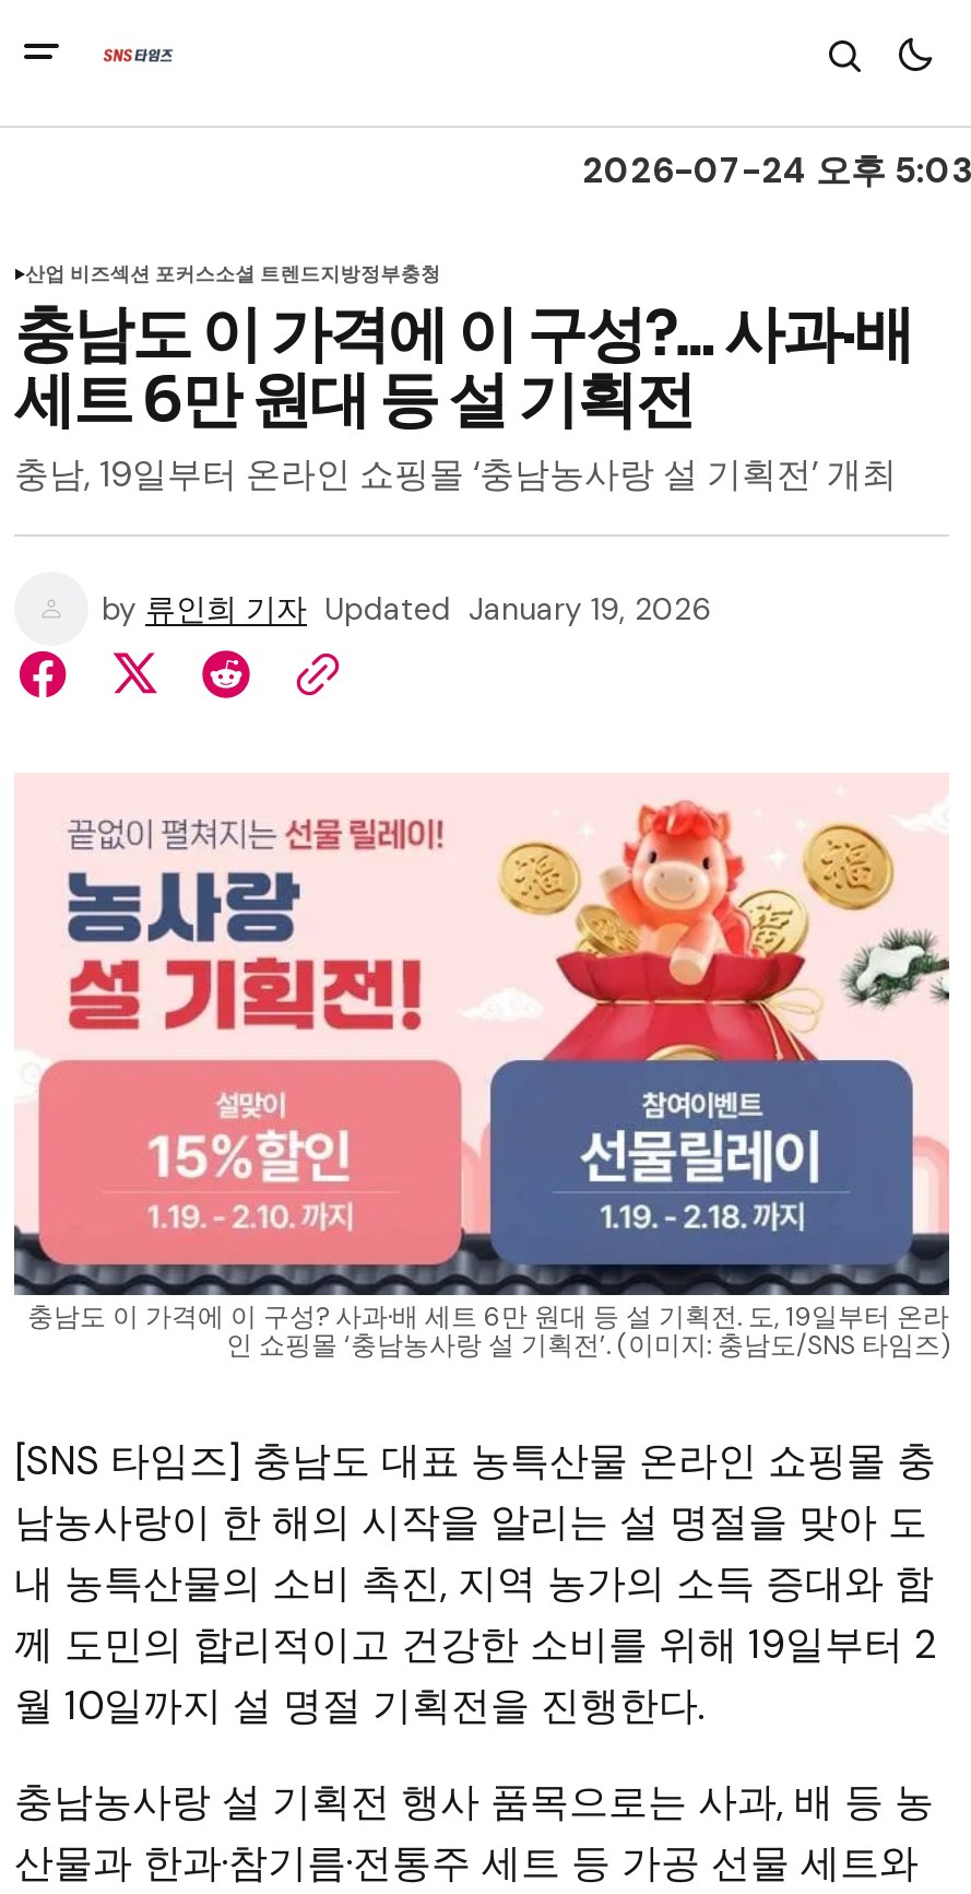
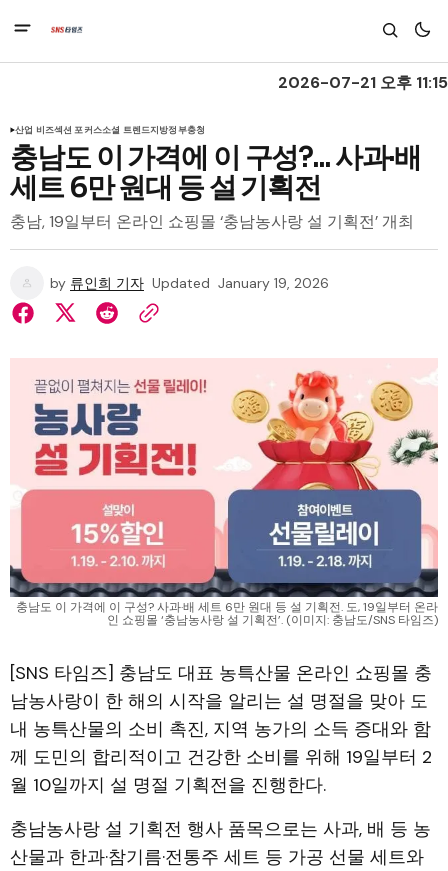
[582,148,971,193] 2026-07-24 오후 5:03 -> [278,72,448,93] 2026-07-21 오후 11:15

